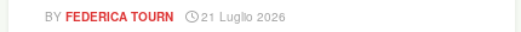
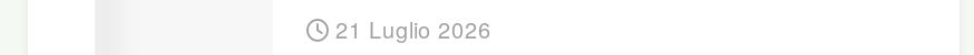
[45,8,173,25] BY FEDERICA TOURN -> none

